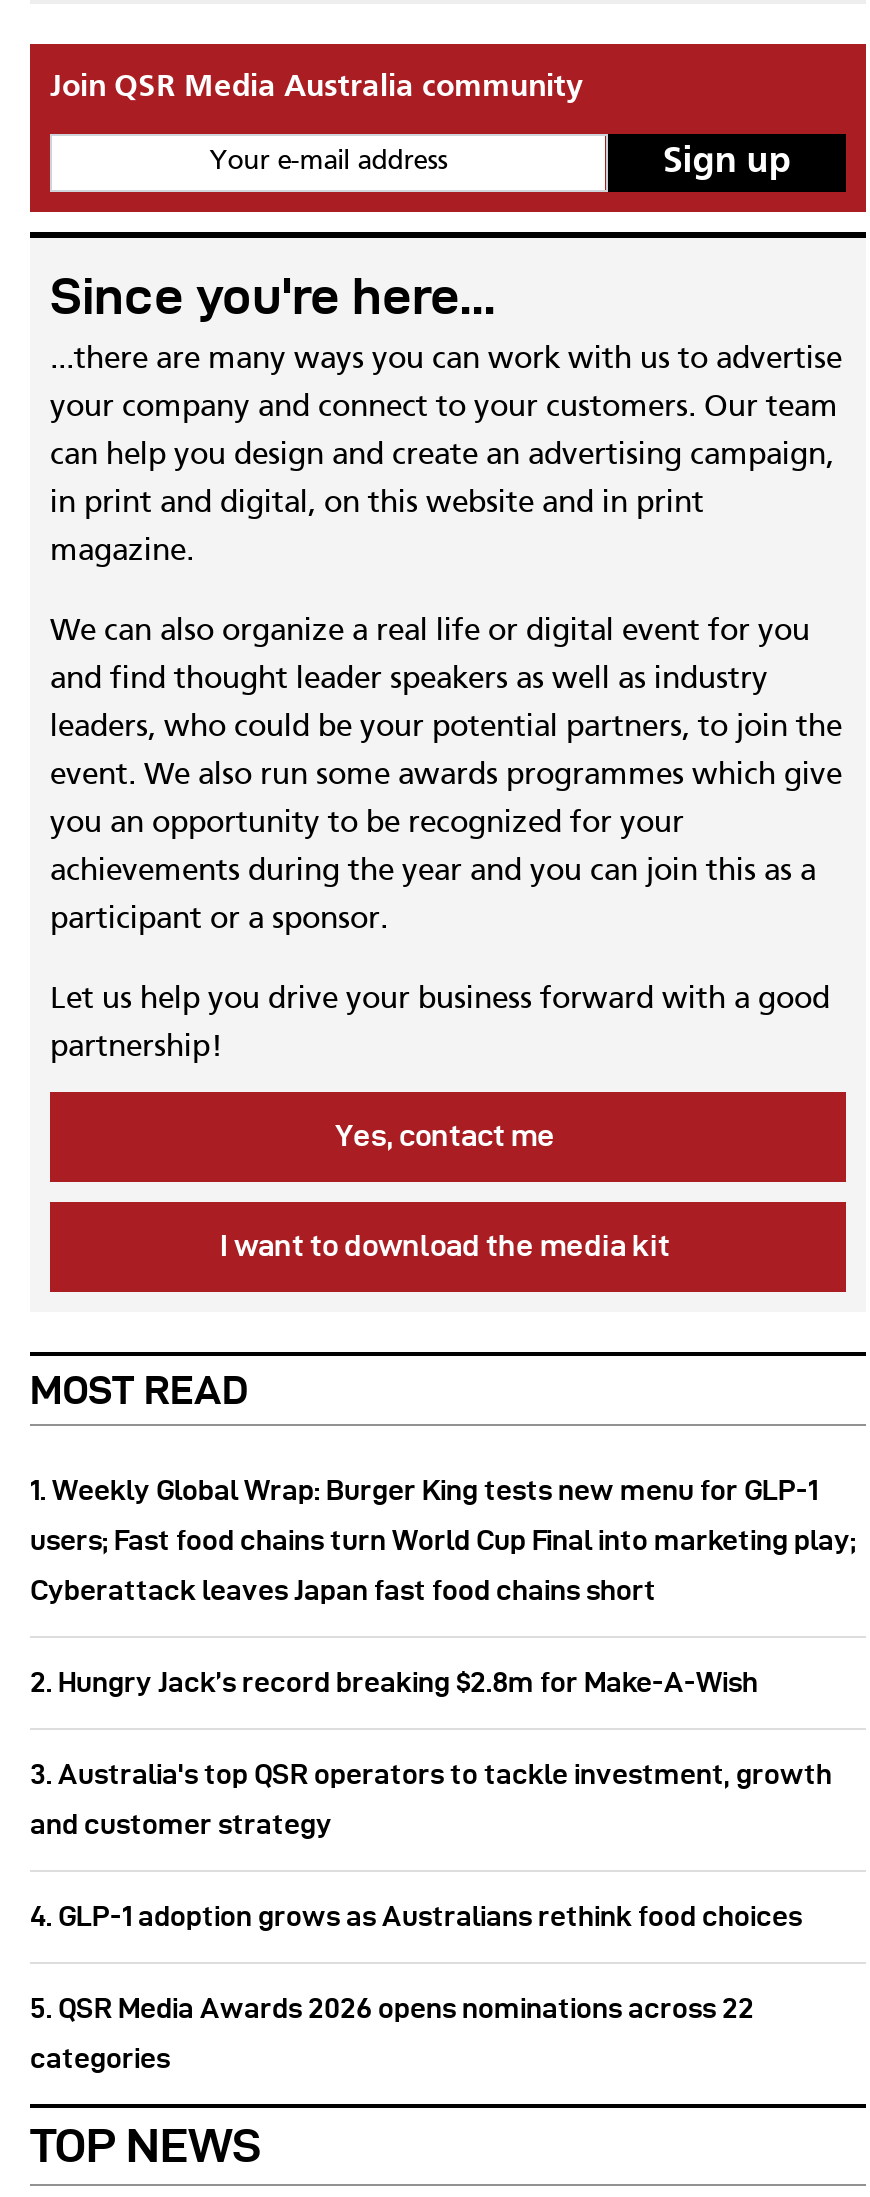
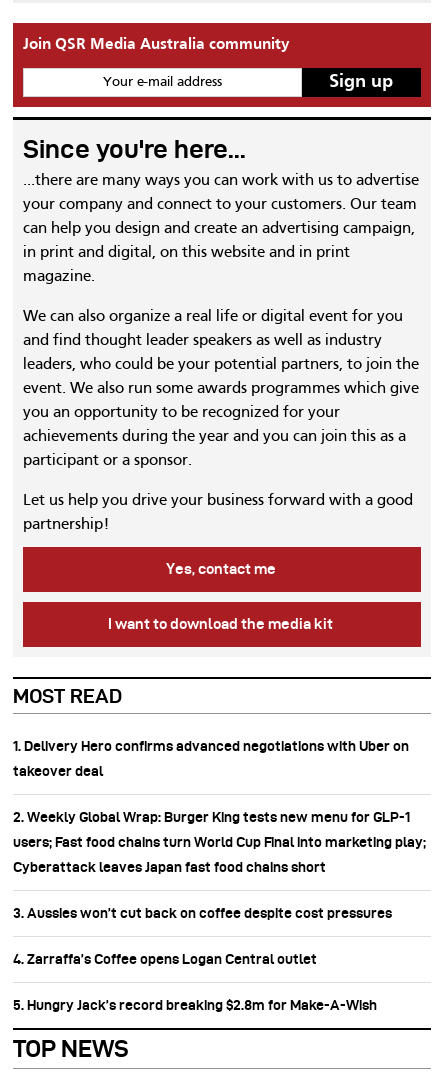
[30,1473,818,1505] 1. Weekly Global Wrap: Burger King tests new menu for GLP-1 -> [13,738,410,825] 1. Delivery Hero confirms advanced negotiations with Uber on | takeover deal | 2. Weekly Global Wrap: Burger King tests new menu for GLP-1
moved [30,1523,856,1605] -> [13,834,426,875]: users; Fast food chains turn World Cup Final into marketing play; | Cyberattack leaves Japan fast food chains short
[30,1665,832,2073] 2. Hungry Jack’s record breaking $2.8m for Make-A-Wish | 3. Australia's top QSR operators to tackle investment, growth | and customer strategy | 4. GLP-1 adoption grows as Australians rethink food choices | 5. QSR Media Awards 2026 opens nominations across 22 | categories -> [13,905,392,1013] 3. Aussies won’t cut back on coffee despite cost pressures | 4. Zarraffa’s Coffee opens Logan Central outlet | 5. Hungry Jack’s record breaking $2.8m for Make-A-Wish

